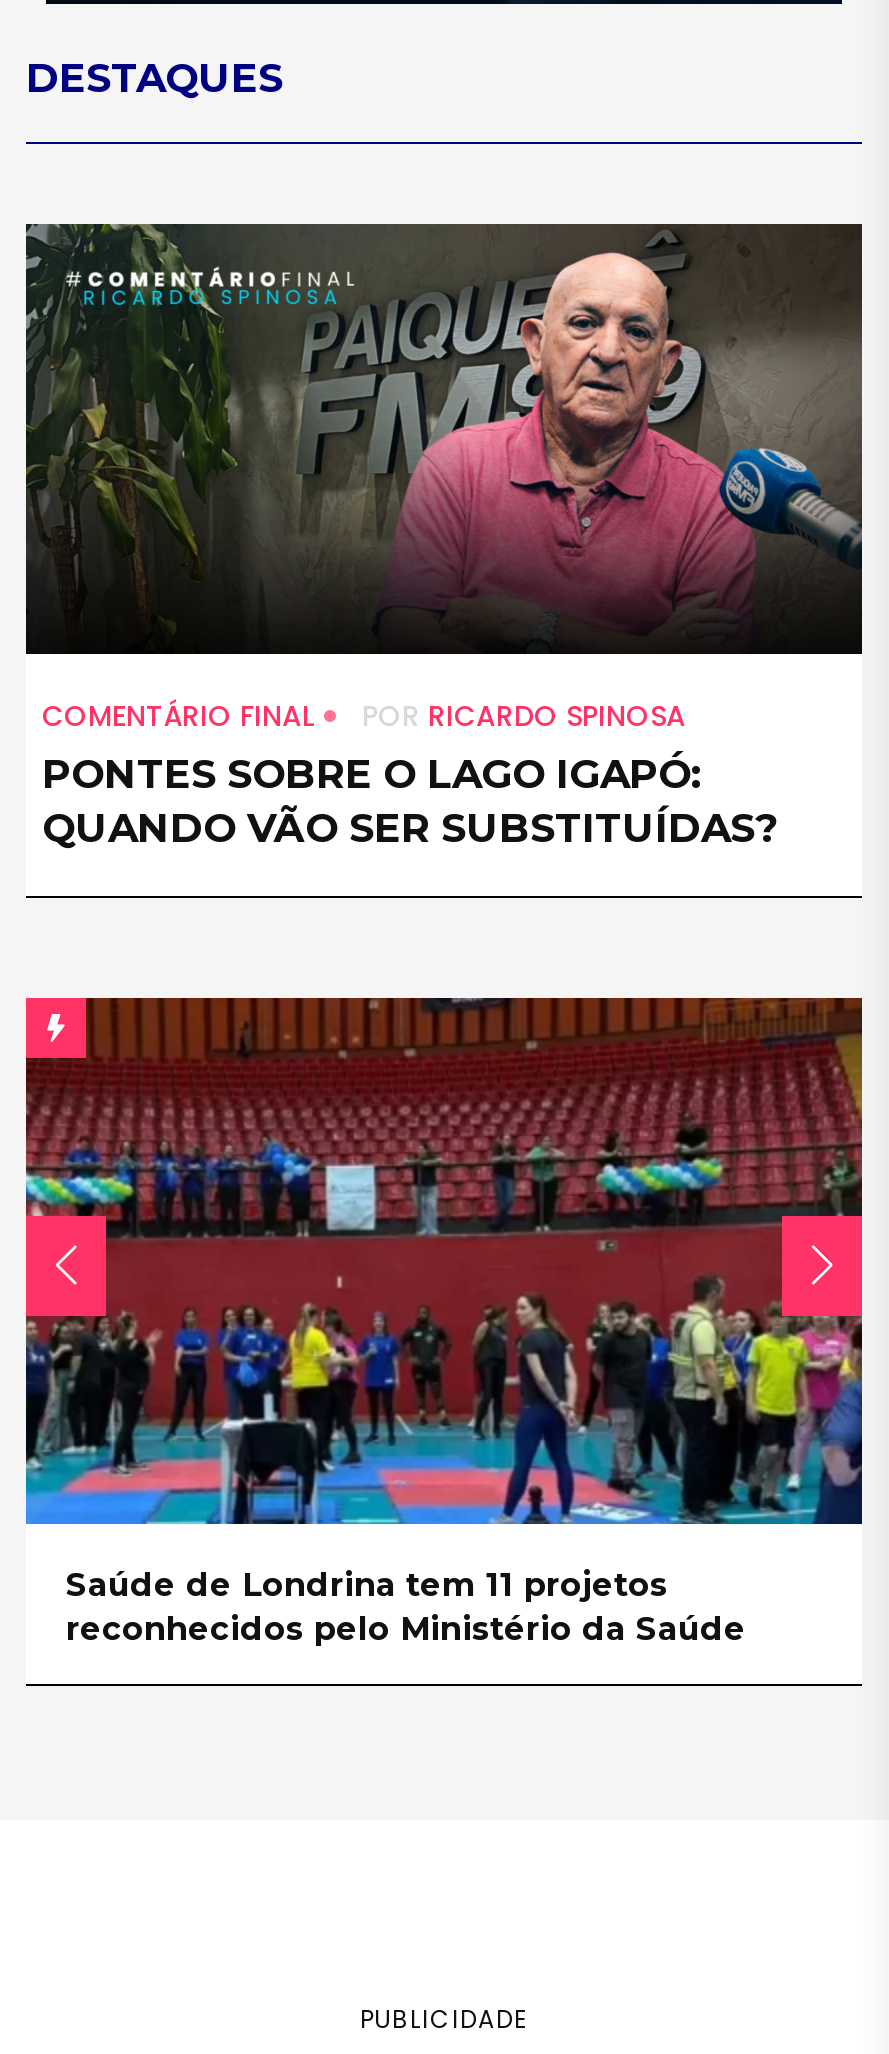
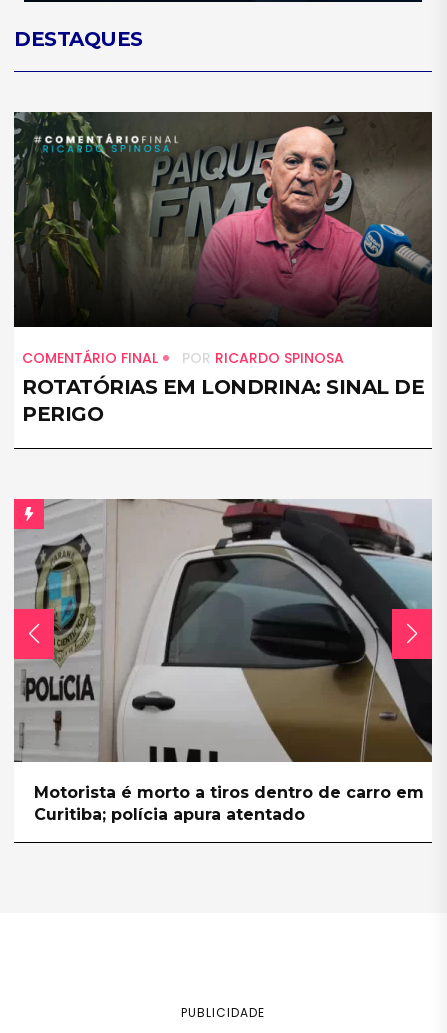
[42,750,778,852] PONTES SOBRE O LAGO IGAPÓ: | QUANDO VÃO SER SUBSTITUÍDAS? -> [22,375,424,426] ROTATÓRIAS EM LONDRINA: SINAL DE | PERIGO
[24,996,864,1648] [image] | Saúde de Londrina tem 11 projetos | reconhecidos pelo Ministério da Saúde -> [13,499,433,824] [image] | Motorista é morto a tiros dentro de carro em | Curitiba; polícia apura atentado

